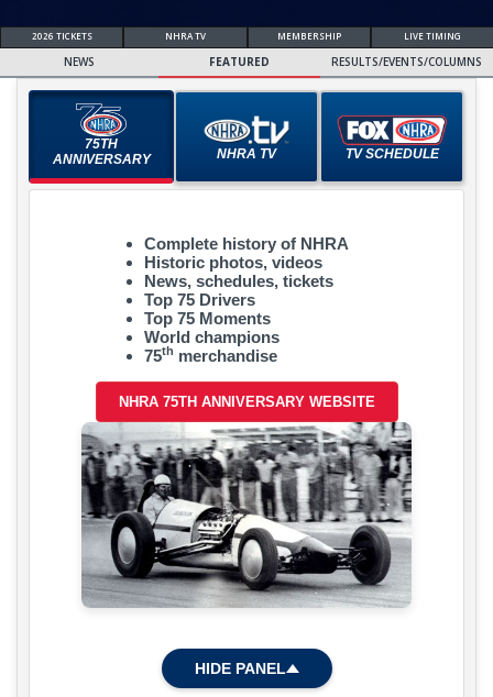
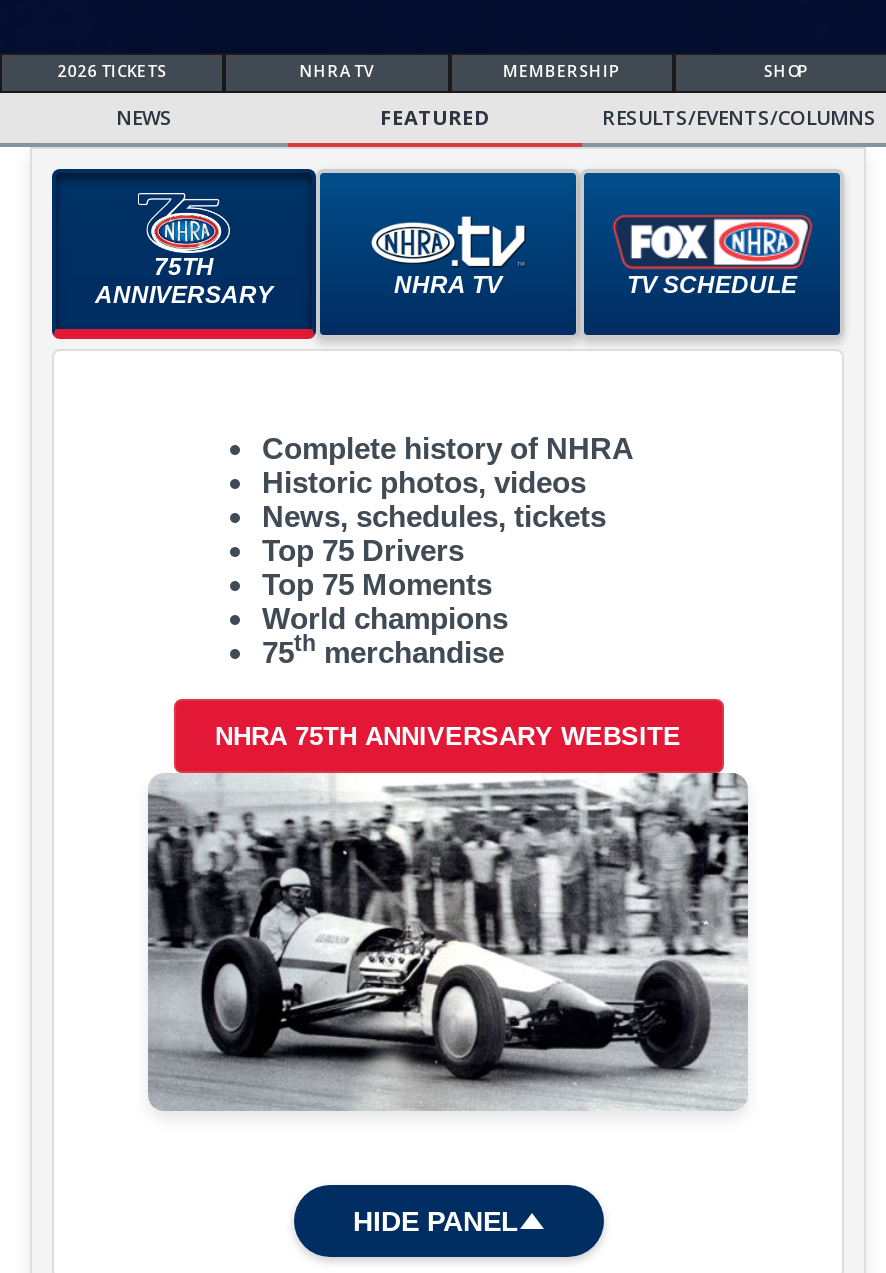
[404,30,461,42] LIVE TIMING -> [764,59,808,81] SHOP

